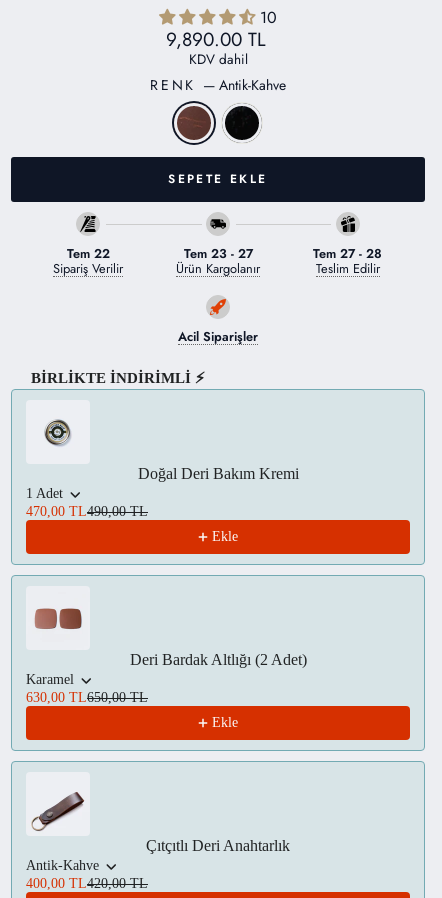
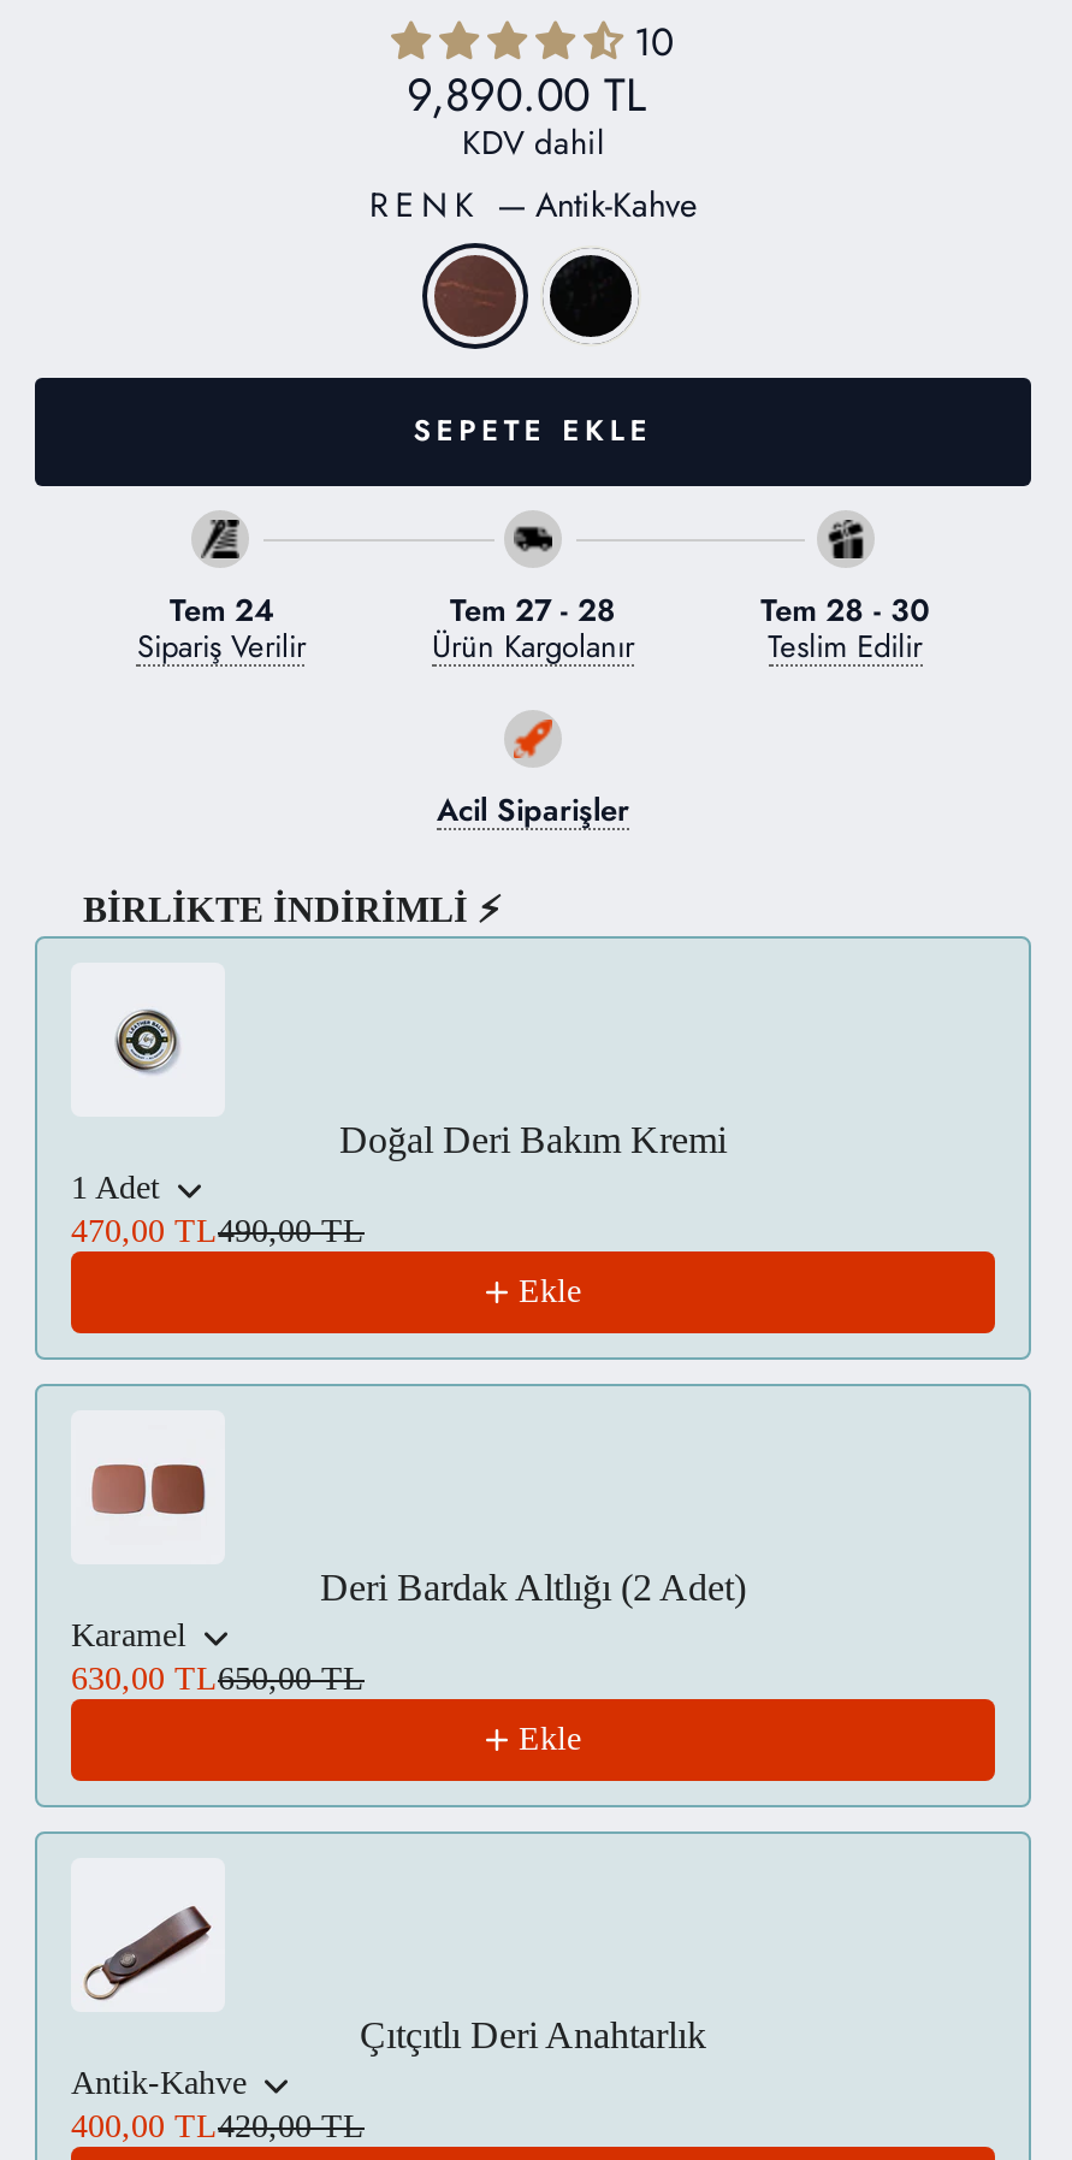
[67,244,110,263] Tem 22 -> [169,586,273,632] Tem 24
[183,244,252,263] Tem 23 - 27 -> [450,586,616,632] Tem 27 - 28
[313,244,382,263] Tem 27 - 28 -> [761,586,929,632] Tem 28 - 30

